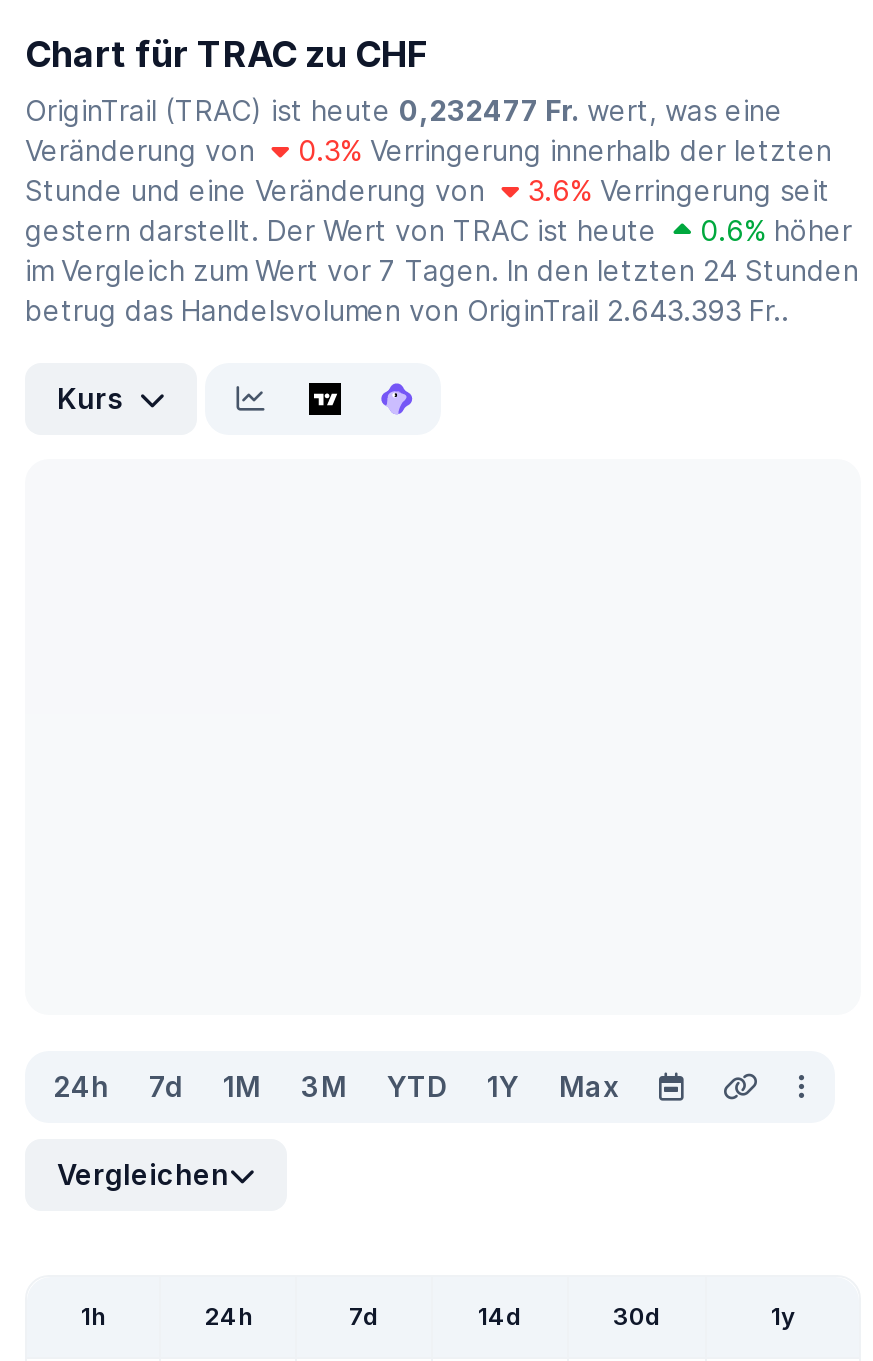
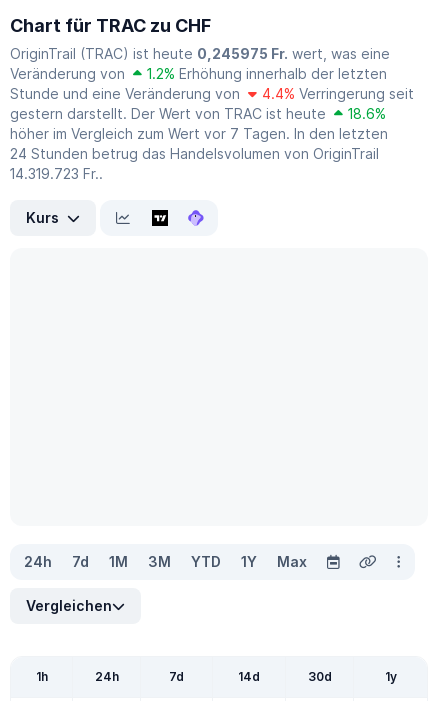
[25,93,783,127] OriginTrail (TRAC) ist heute 0,232477 Fr. wert, was eine -> [10,45,390,62] OriginTrail (TRAC) ist heute 0,245975 Fr. wert, was eine
[298,133,832,167] 0.3% Verringerung innerhalb der letzten -> [146,65,386,82] 1.2% Erhöhung innerhalb der letzten
[528,173,830,207] 3.6% Verringerung seit -> [261,85,413,102] 4.4% Verringerung seit
[25,213,859,327] 0.6% höher | im Vergleich zum Wert vor 7 Tagen. In den letzten 24 Stunden | betrug das Handelsvolumen von OriginTrail 2.643.393 Fr.. -> [10,105,388,182] 18.6% | höher im Vergleich zum Wert vor 7 Tagen. In den letzten | 24 Stunden betrug das Handelsvolumen von OriginTrail | 14.319.723 Fr..

